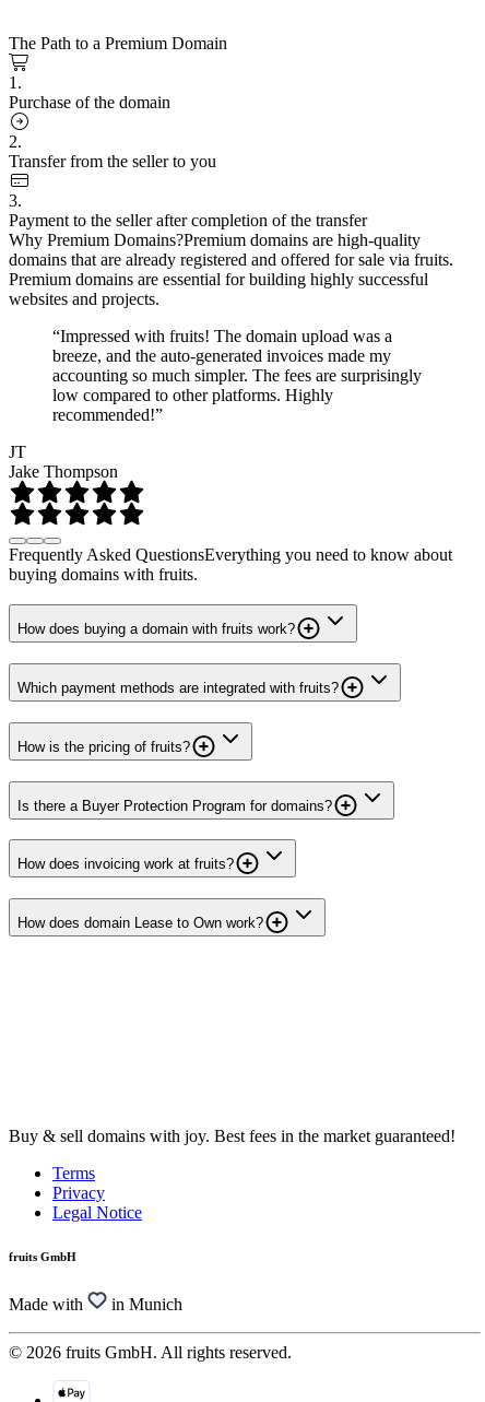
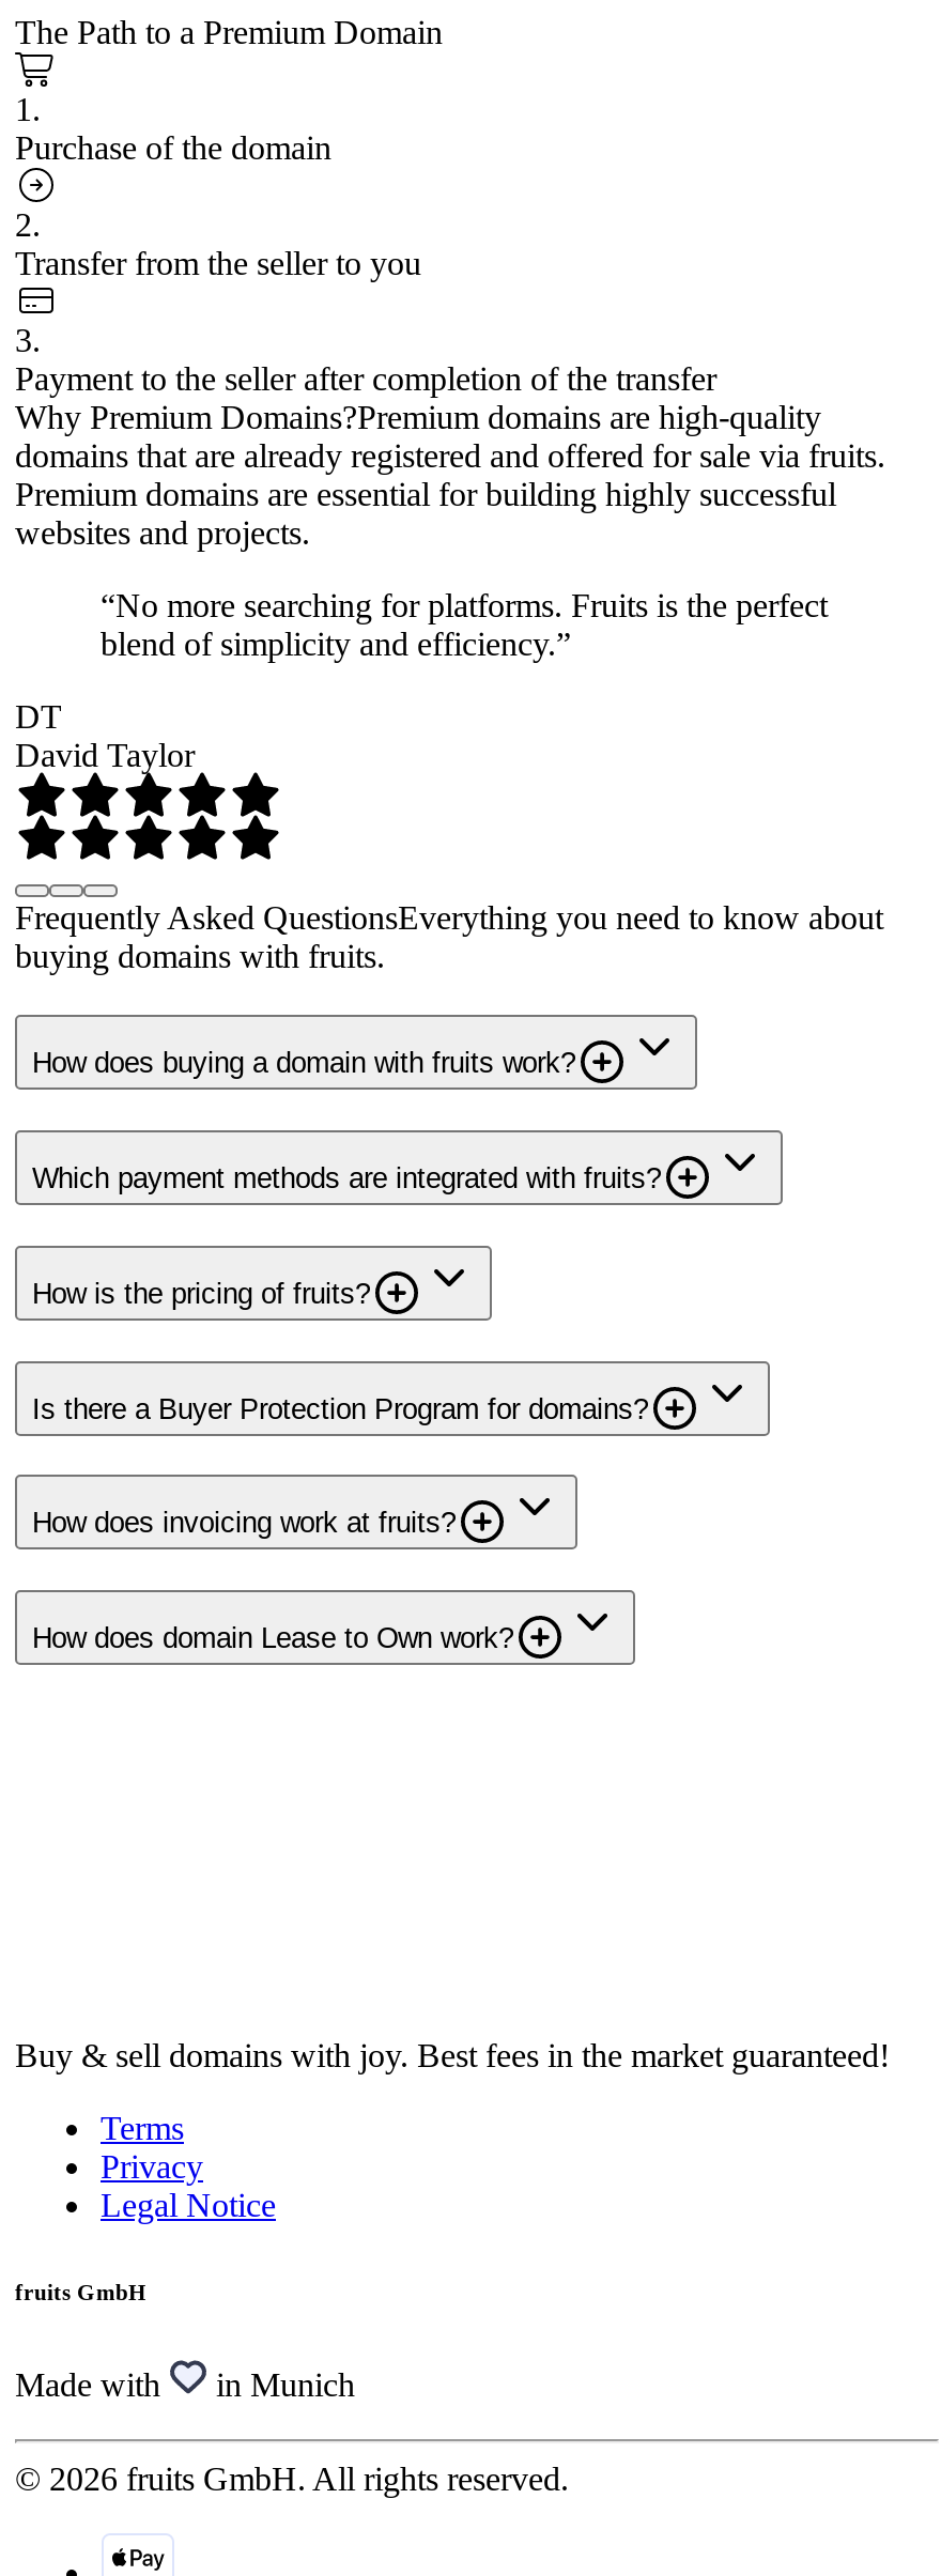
[52,326,422,424] “Impressed with fruits! The domain upload was a | breeze, and the auto-generated invoices made my | accounting so much simpler. The fees are surprisingly | low compared to other platforms. Highly | recommended!” -> [101,586,828,661] “No more searching for platforms. Fruits is the perfect | blend of simplicity and efficiency.”
[9,442,118,480] JT | Jake Thompson -> [15,697,195,772] DT | David Taylor

